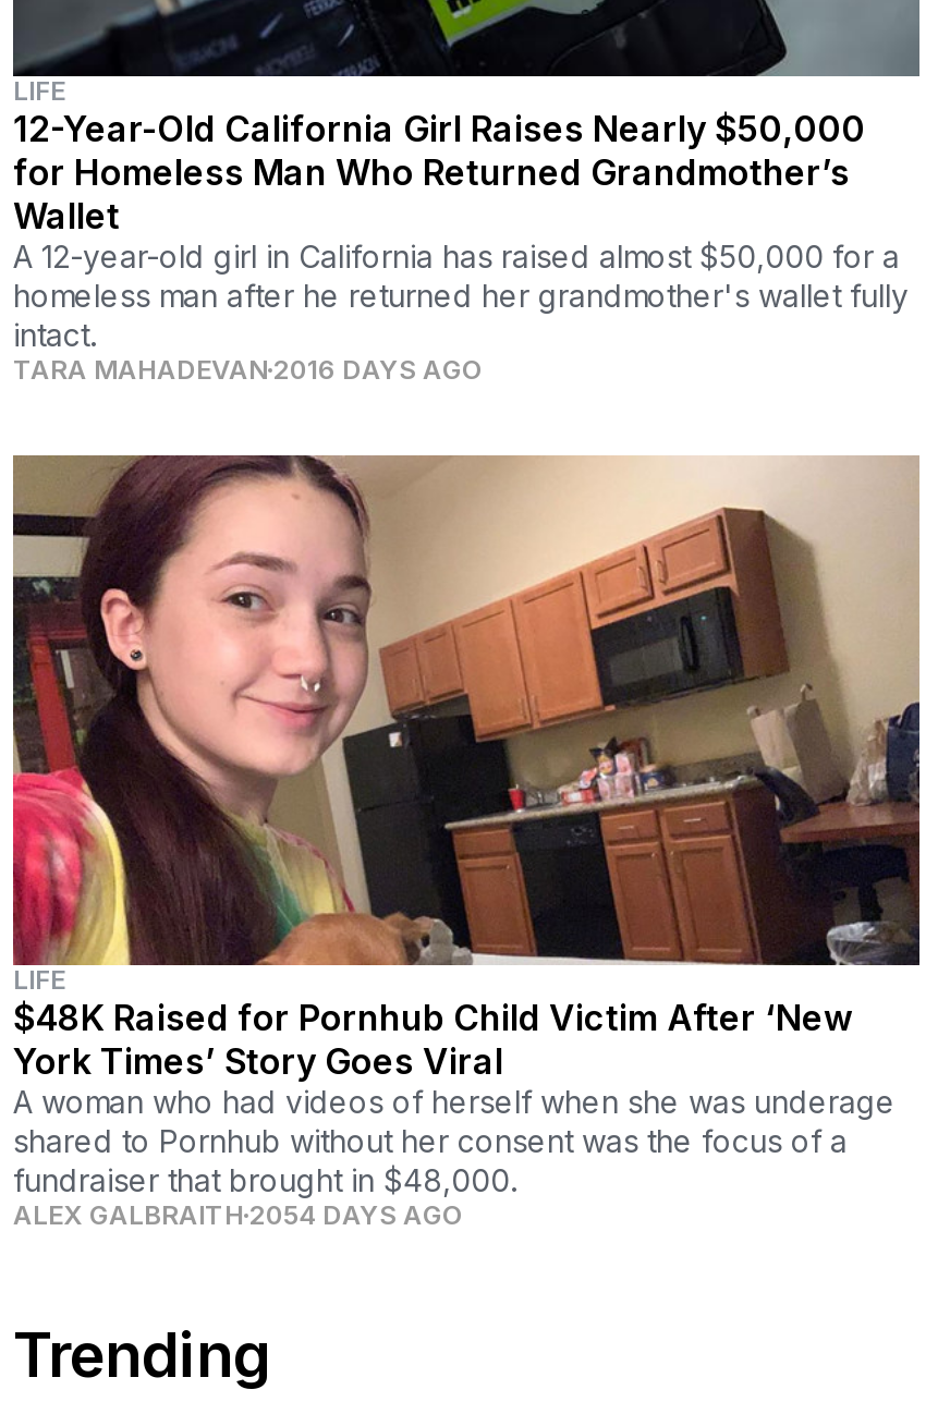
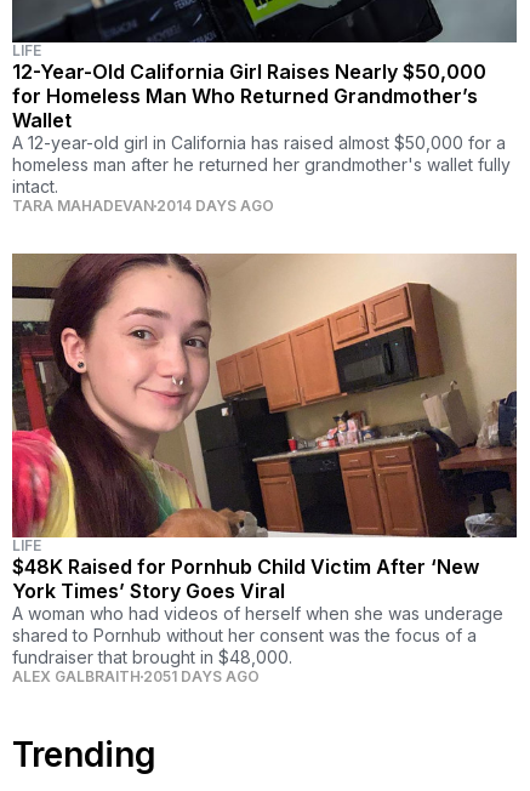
[13,353,484,386] TARA MAHADEVAN 2016 DAYS AGO -> [12,197,274,215] TARA MAHADEVAN 2014 DAYS AGO
[13,1199,464,1231] ALEX GALBRAITH 2054 DAYS AGO -> [12,667,260,686] ALEX GALBRAITH 2051 DAYS AGO

